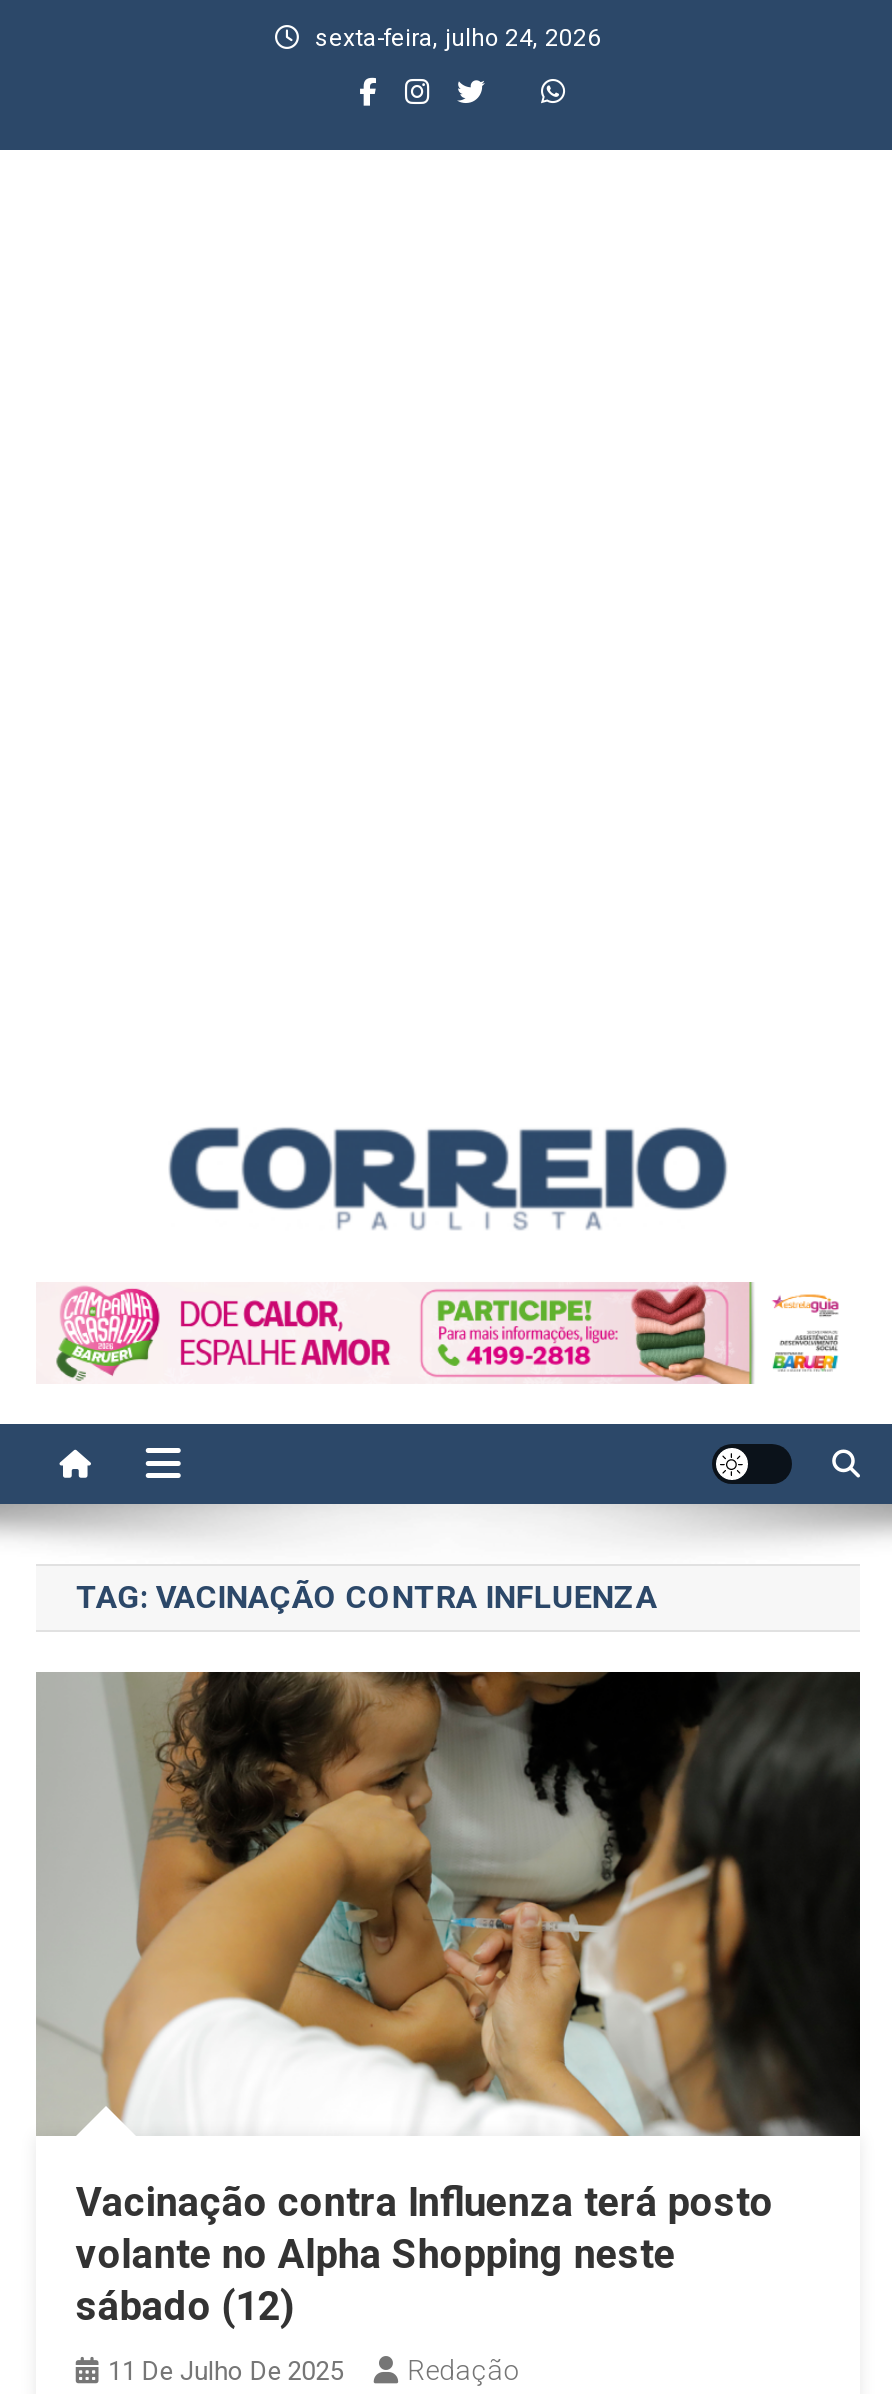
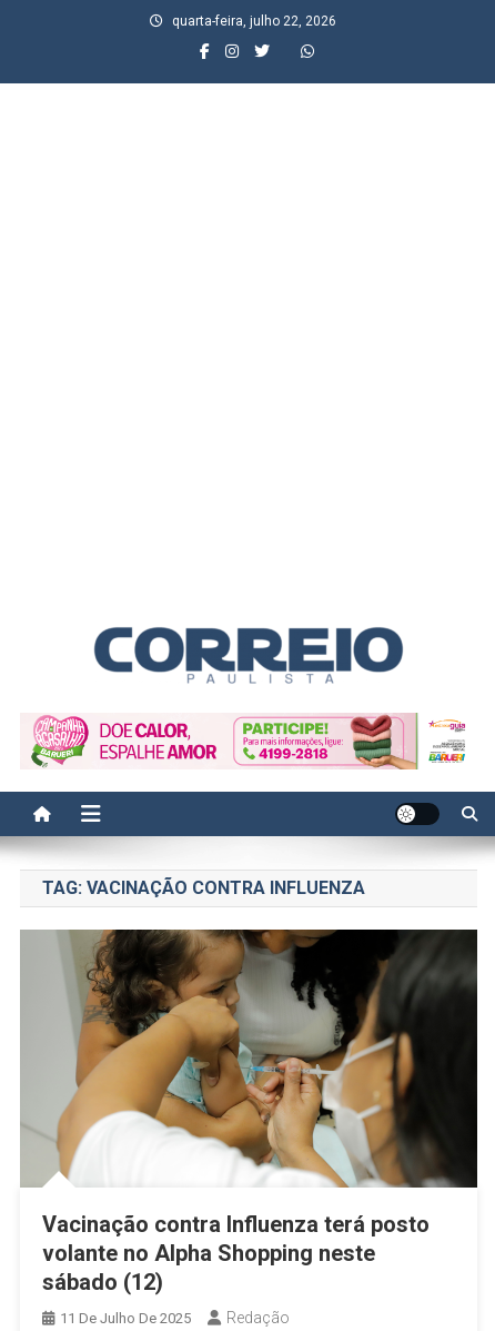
[315,24,601,52] sexta-feira, julho 24, 2026 -> [172,13,336,29] quarta-feira, julho 22, 2026

